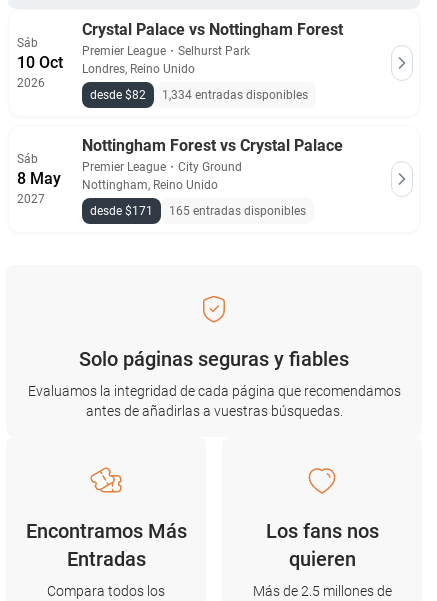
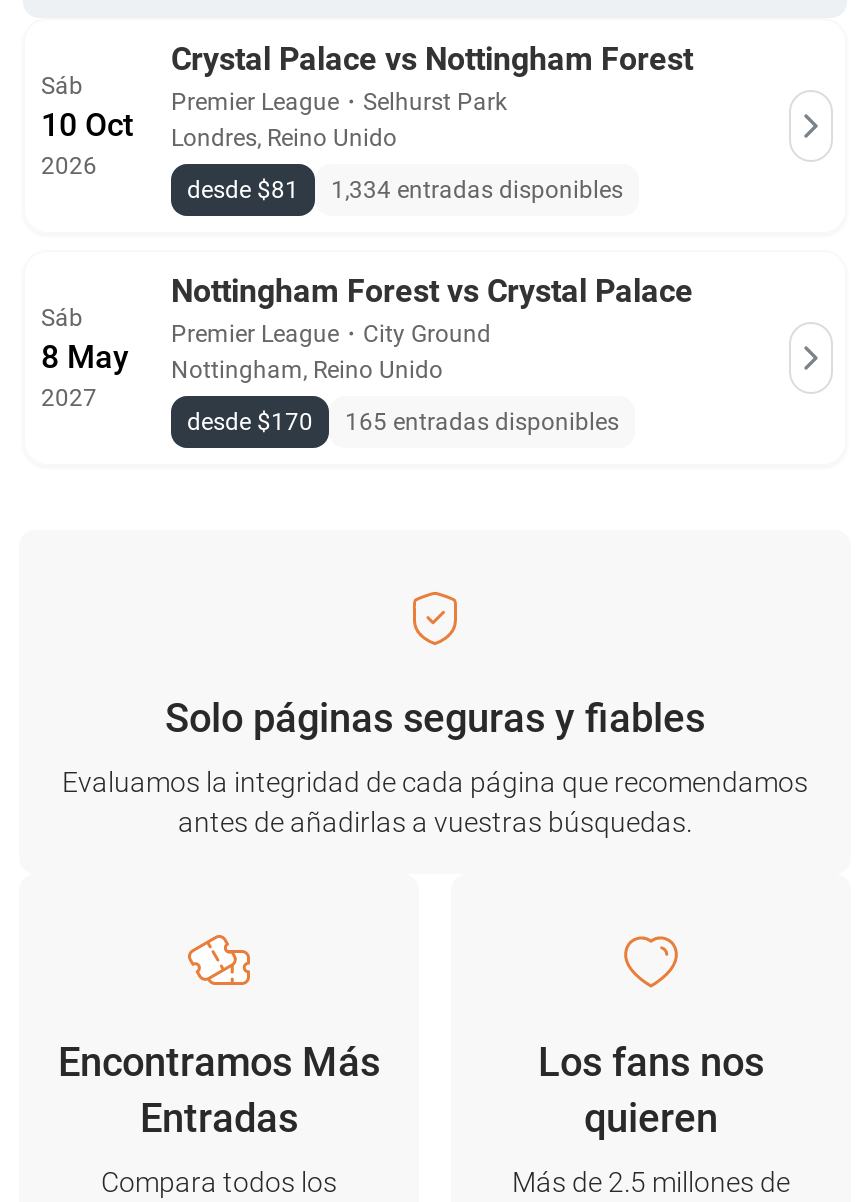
[90,88,308,102] desde $82 1,334 entradas disponibles -> [187,176,623,204] desde $81 1,334 entradas disponibles
[90,204,306,218] desde $171 165 entradas disponibles -> [187,408,619,436] desde $170 165 entradas disponibles

